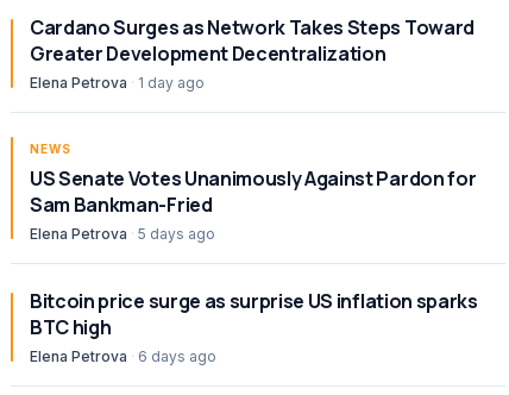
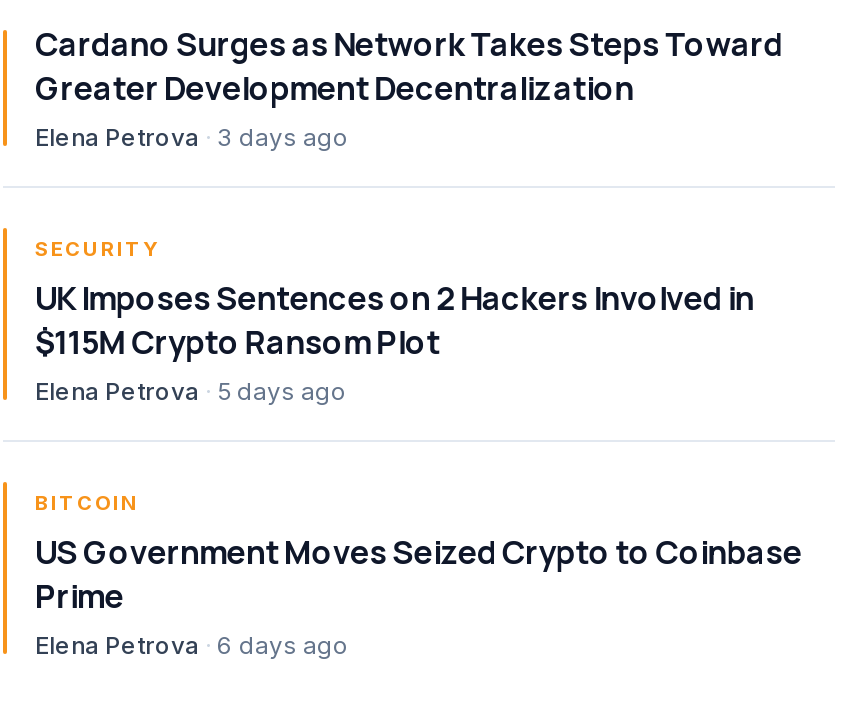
[30,74,205,92] Elena Petrova · 1 day ago -> [35,122,349,152] Elena Petrova · 3 days ago
[30,142,476,218] NEWS | US Senate Votes Unanimously Against Pardon for | Sam Bankman-Fried -> [35,236,754,364] SECURITY | UK Imposes Sentences on 2 Hackers Involved in | $115M Crypto Ransom Plot
[30,288,478,340] Bitcoin price surge as surprise US inflation sparks | BTC high -> [35,490,802,618] BITCOIN | US Government Moves Seized Crypto to Coinbase | Prime

